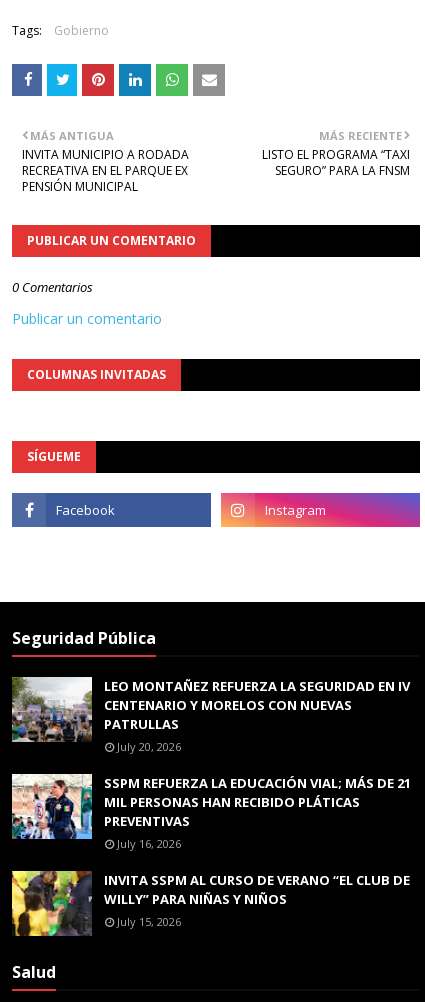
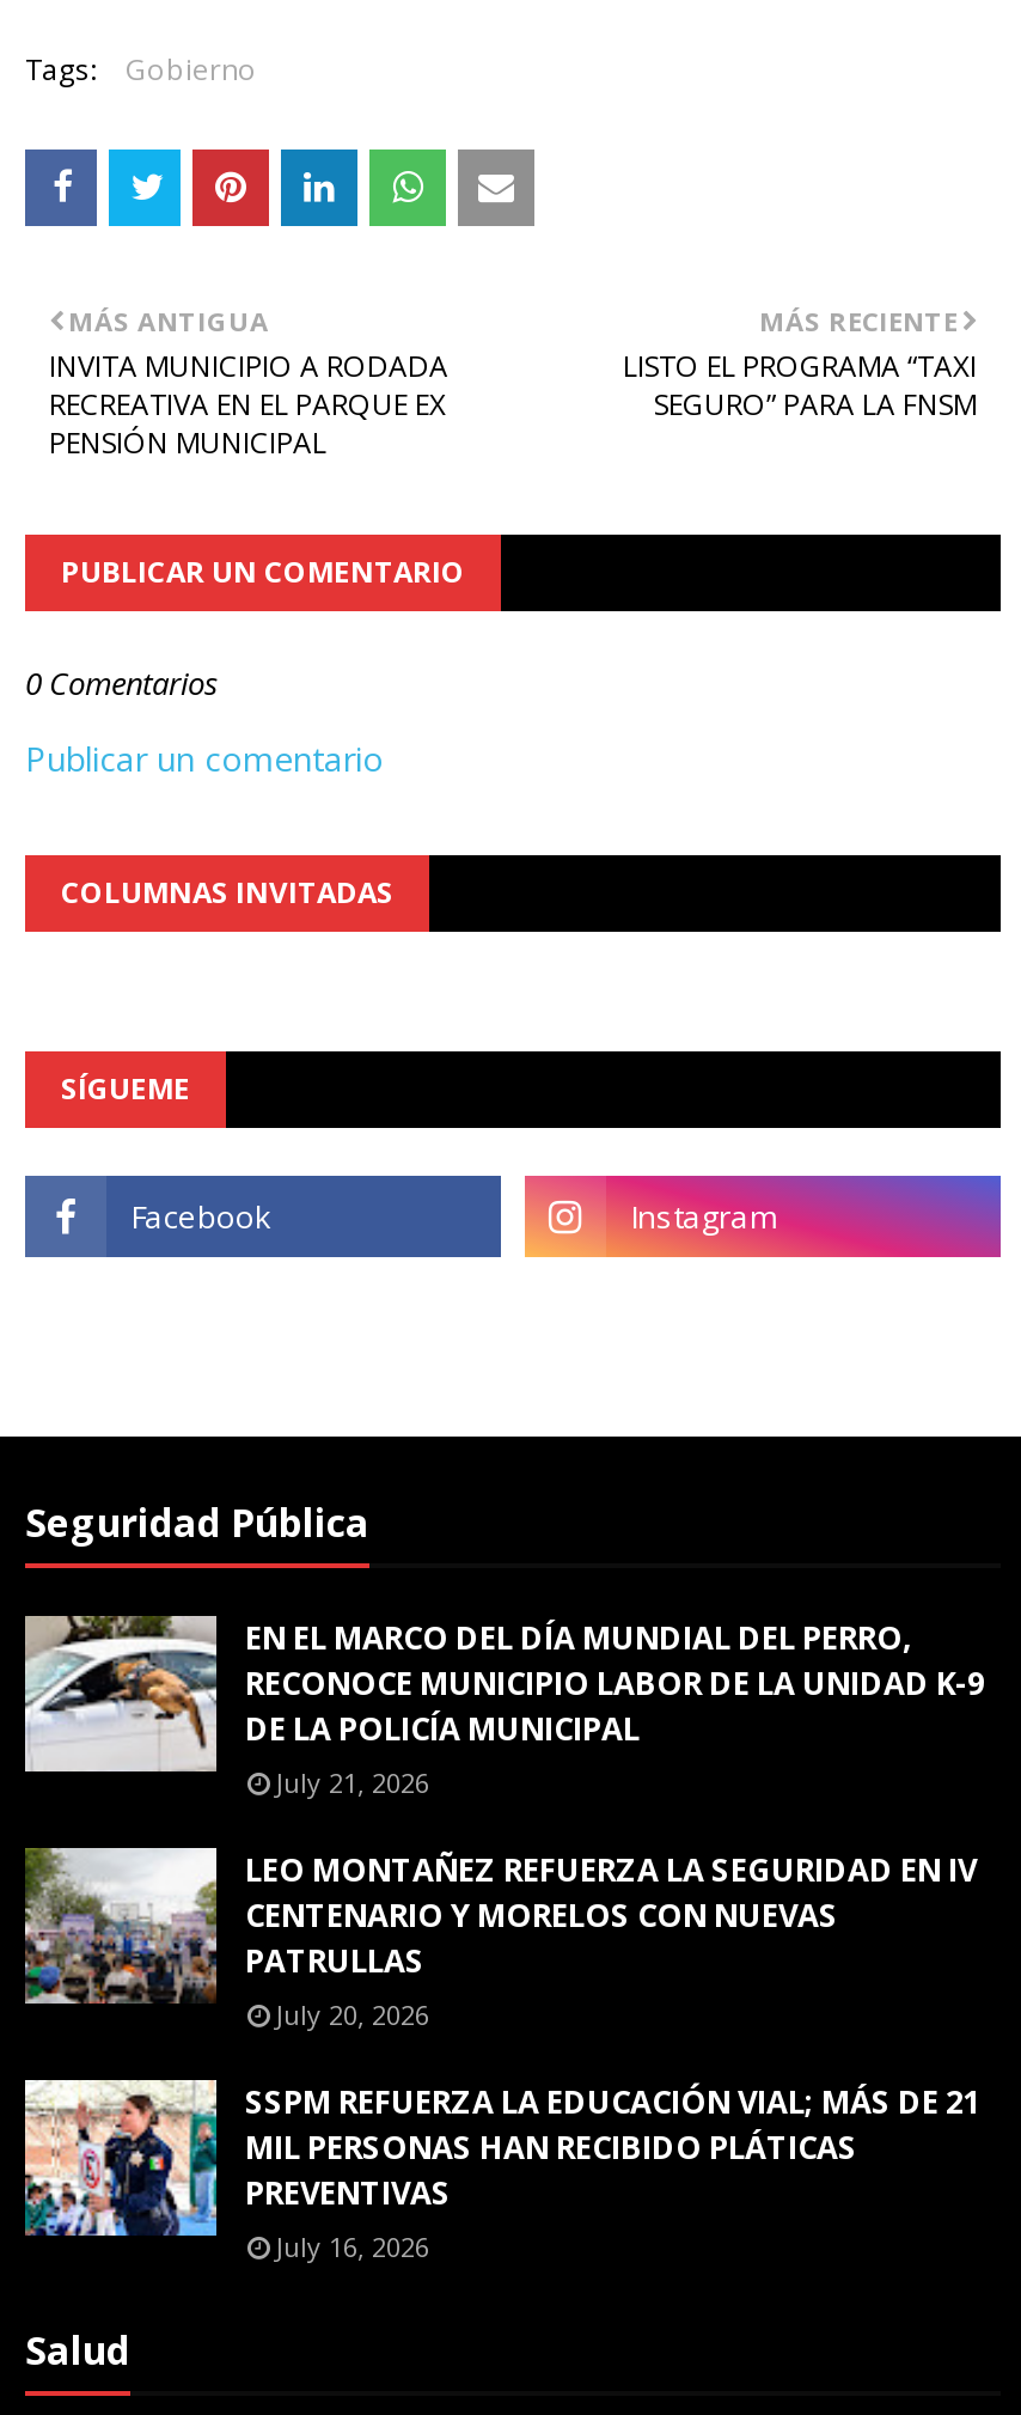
none -> [23,1616,984,1801] [image] | EN EL MARCO DEL DÍA MUNDIAL DEL PERRO, | RECONOCE MUNICIPIO LABOR DE LA UNIDAD K-9 | DE LA POLICÍA MUNICIPAL | July 21, 2026
moved [10,677,411,851] -> [20,1848,979,2265]: [image] | LEO MONTAÑEZ REFUERZA LA SEGURIDAD EN IV | CENTENARIO Y MORELOS CON NUEVAS | ... | PREVENTIVAS | July 16, 2026
[11,870,410,937] [image] | INVITA SSPM AL CURSO DE VERANO “EL CLUB DE | WILLY” PARA NIÑAS Y NIÑOS | July 15, 2026 -> none

